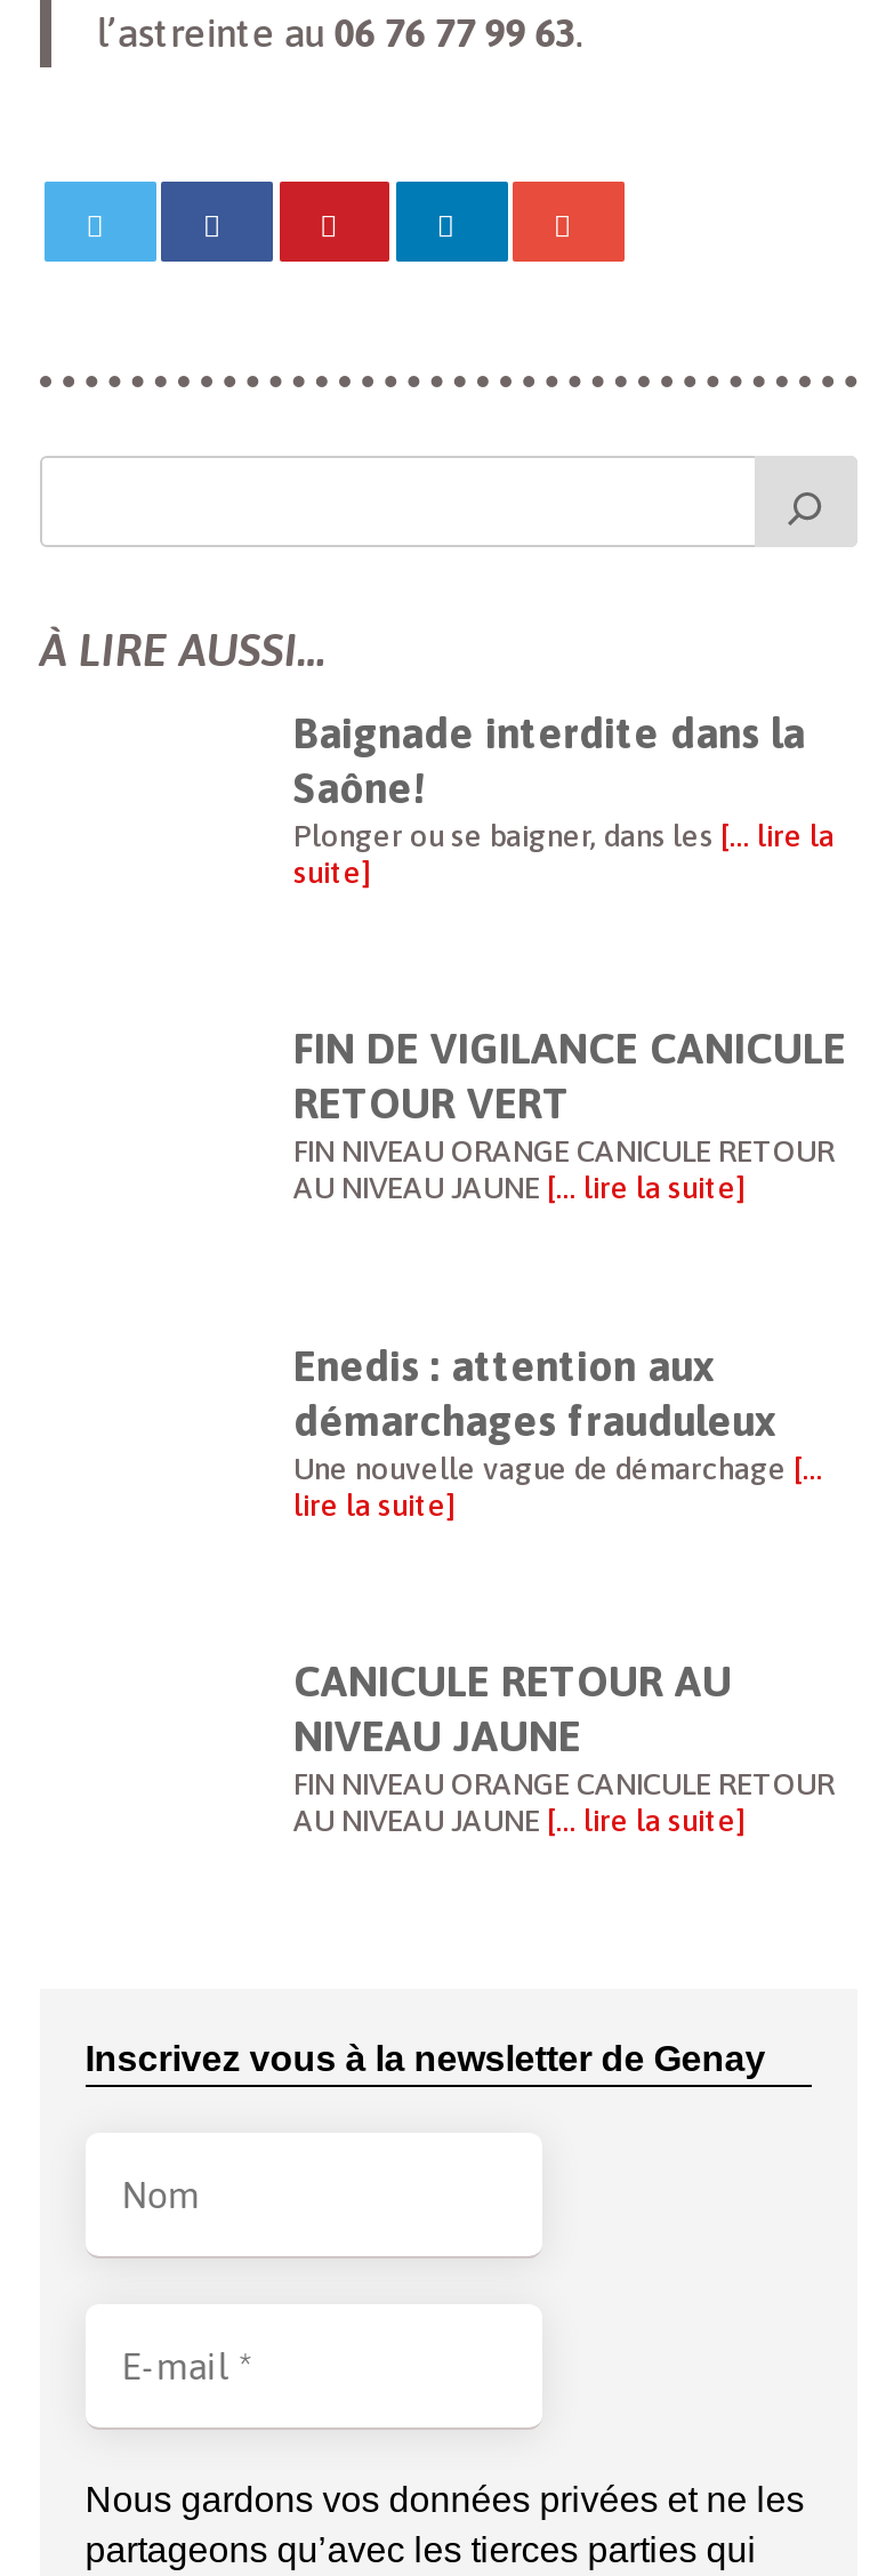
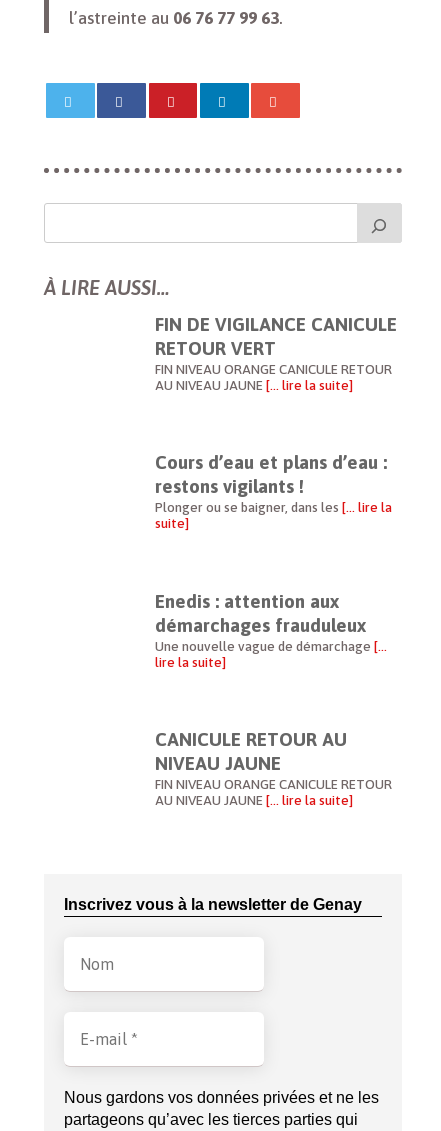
[293,707,805,812] Baignade interdite dans la | Saône! -> none
moved [293,817,835,890] -> [155,499,392,531]: Plonger ou se baigner, dans les [… lire la | suite]
moved [293,1023,846,1206] -> [155,313,397,393]: FIN DE VIGILANCE CANICULE | RETOUR VERT | FIN NIVEAU ORANGE CANICULE RETOUR | AU NIVEAU JAUNE [… lire la suite]
none -> [155,451,387,497] Cours d’eau et plans d’eau : | restons vigilants !

